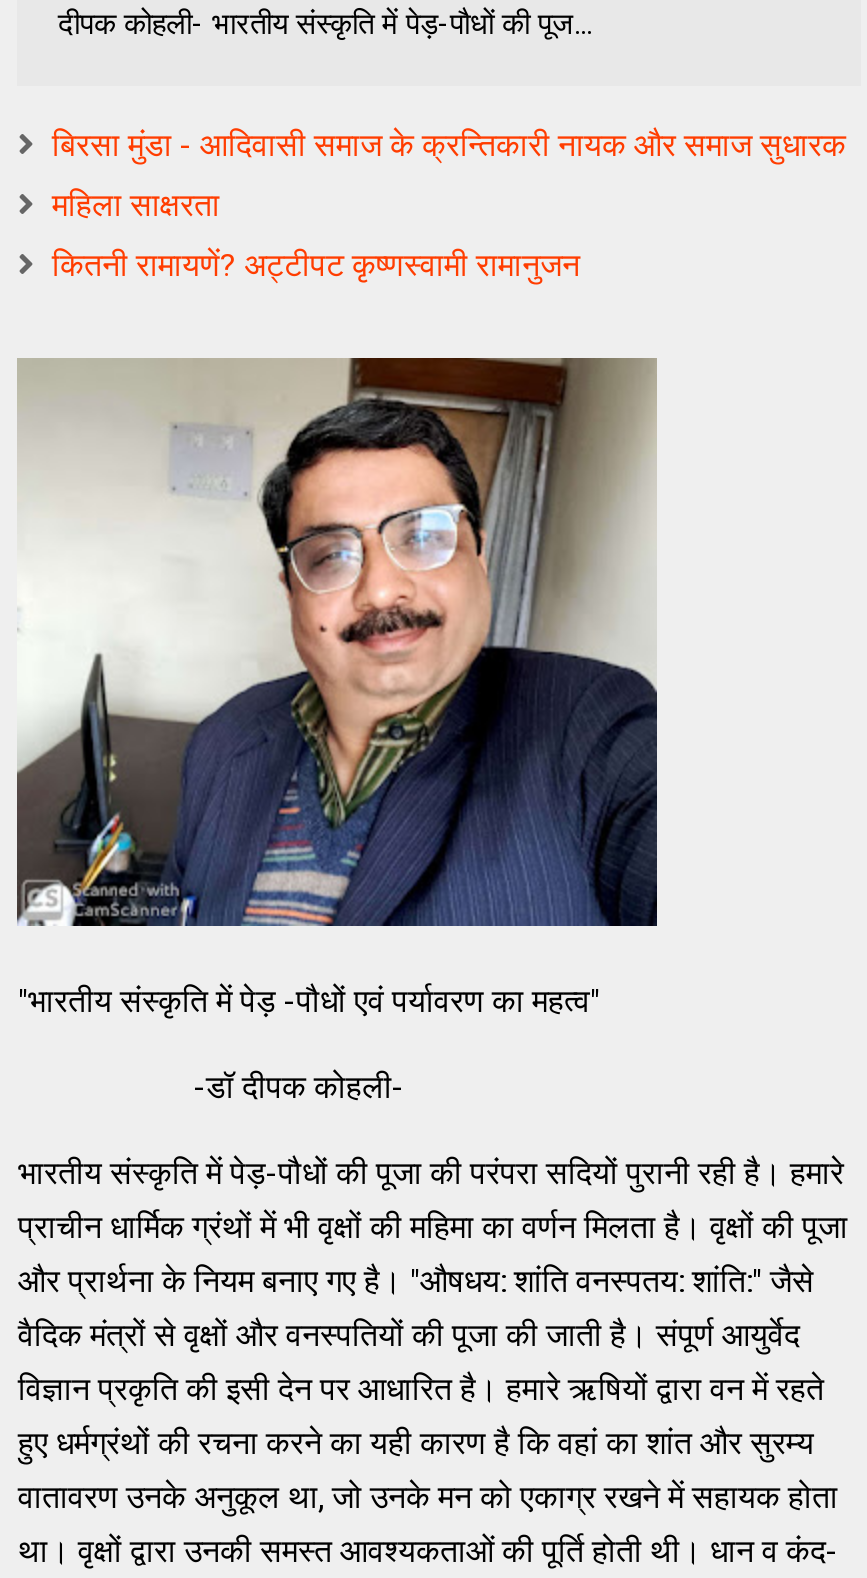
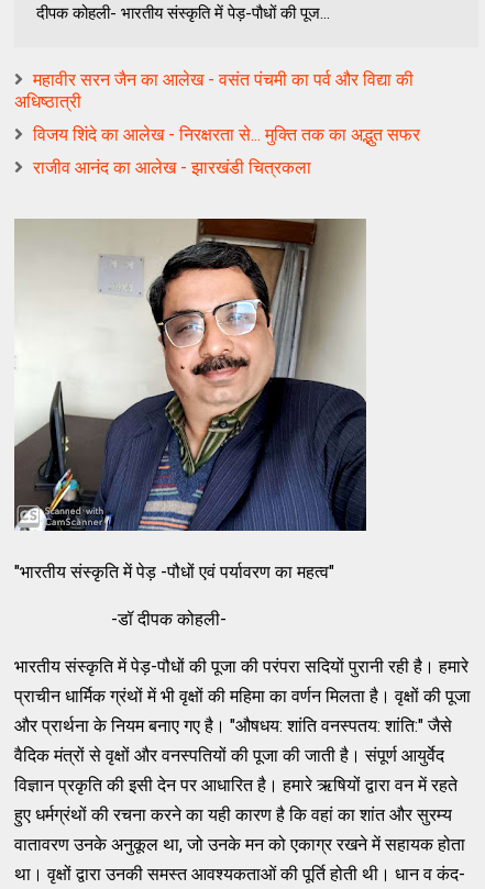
[52,126,846,164] बिरसा मुंडा - आदिवासी समाज के क्रन्तिकारी नायक और समाज सुधारक -> [15,69,414,112] महावीर सरन जैन का आलेख - वसंत पंचमी का पर्व और विद्या की | अधिष्ठात्री
[52,186,220,224] महिला साक्षरता -> [33,124,421,145] विजय शिंदे का आलेख - निरक्षरता से... मुक्ति तक का अद्भुत सफर
[52,246,580,284] कितनी रामायणें? अट्टीपट कृष्णस्वामी रामानुजन -> [33,157,312,178] राजीव आनंद का आलेख - झारखंडी चित्रकला

